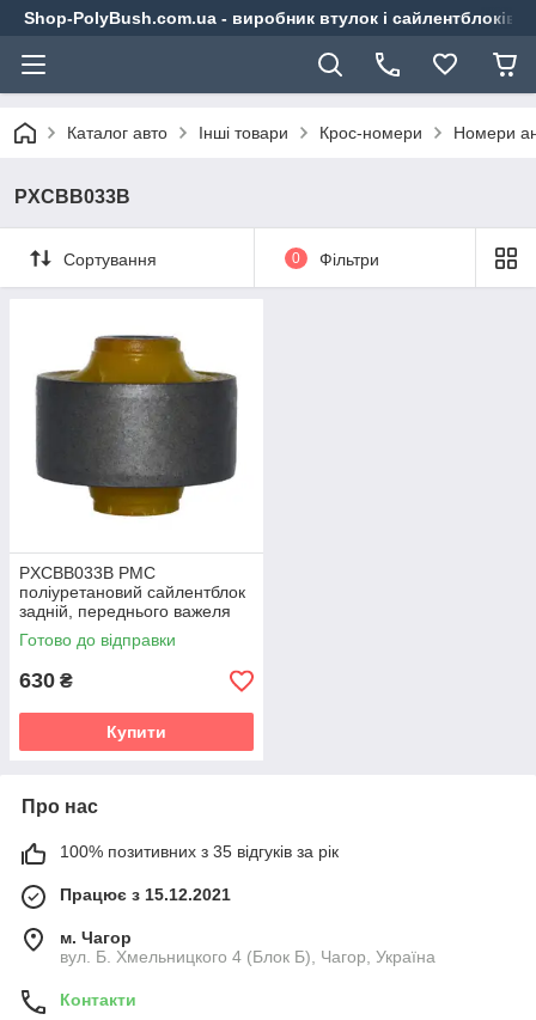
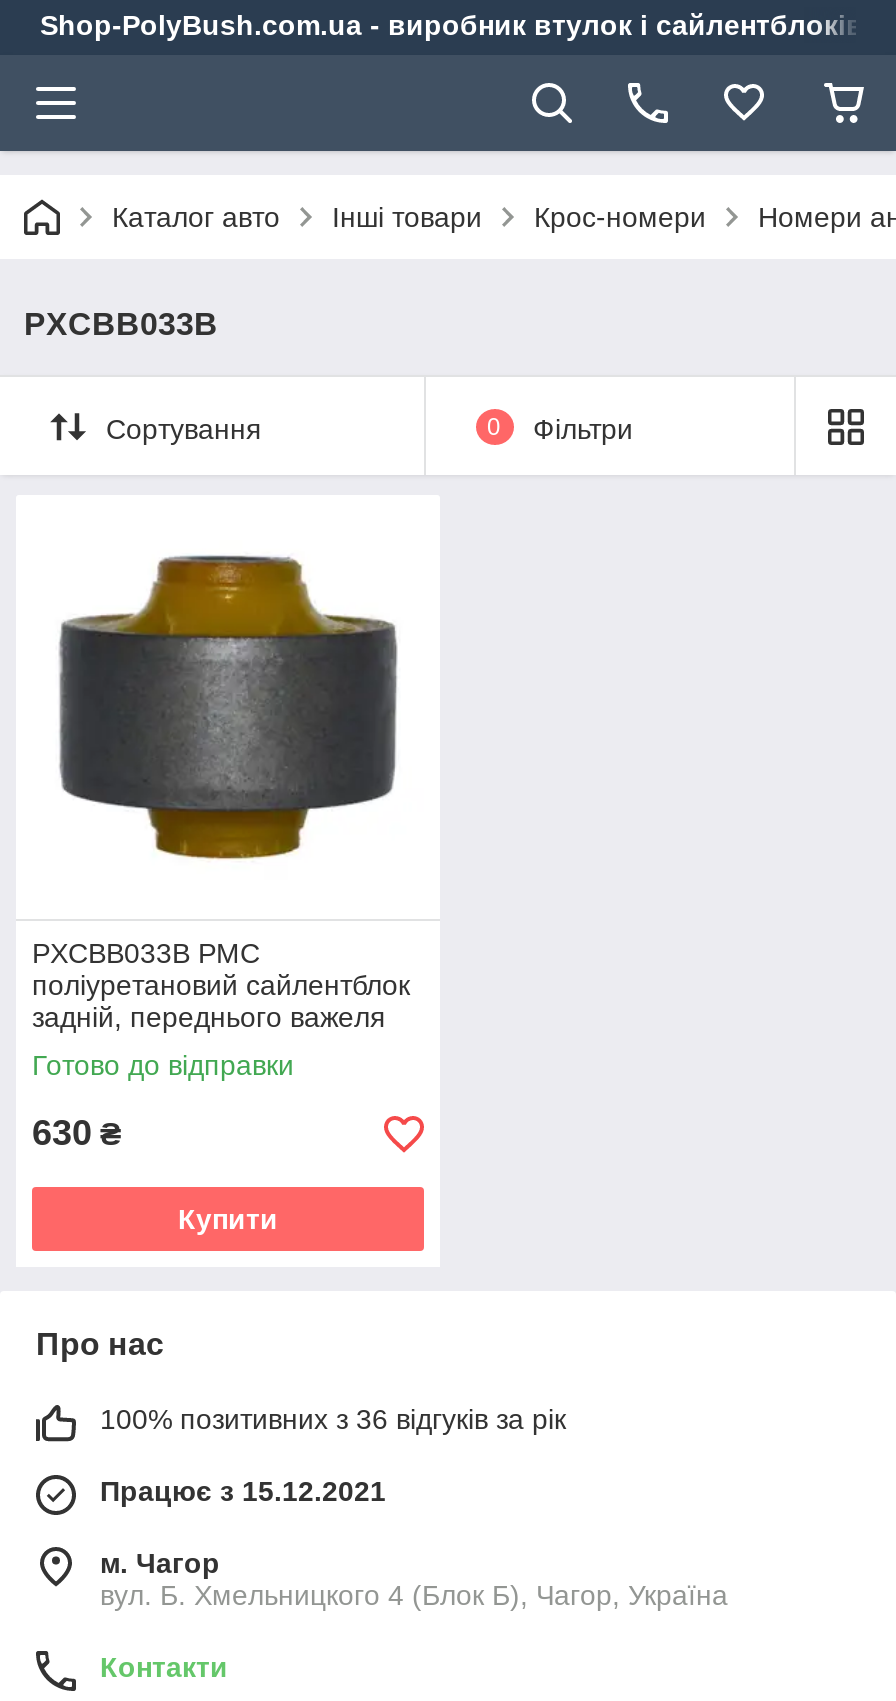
[60,842,339,861] 100% позитивних з 35 відгуків за рік -> [100,1403,566,1435] 100% позитивних з 36 відгуків за рік

